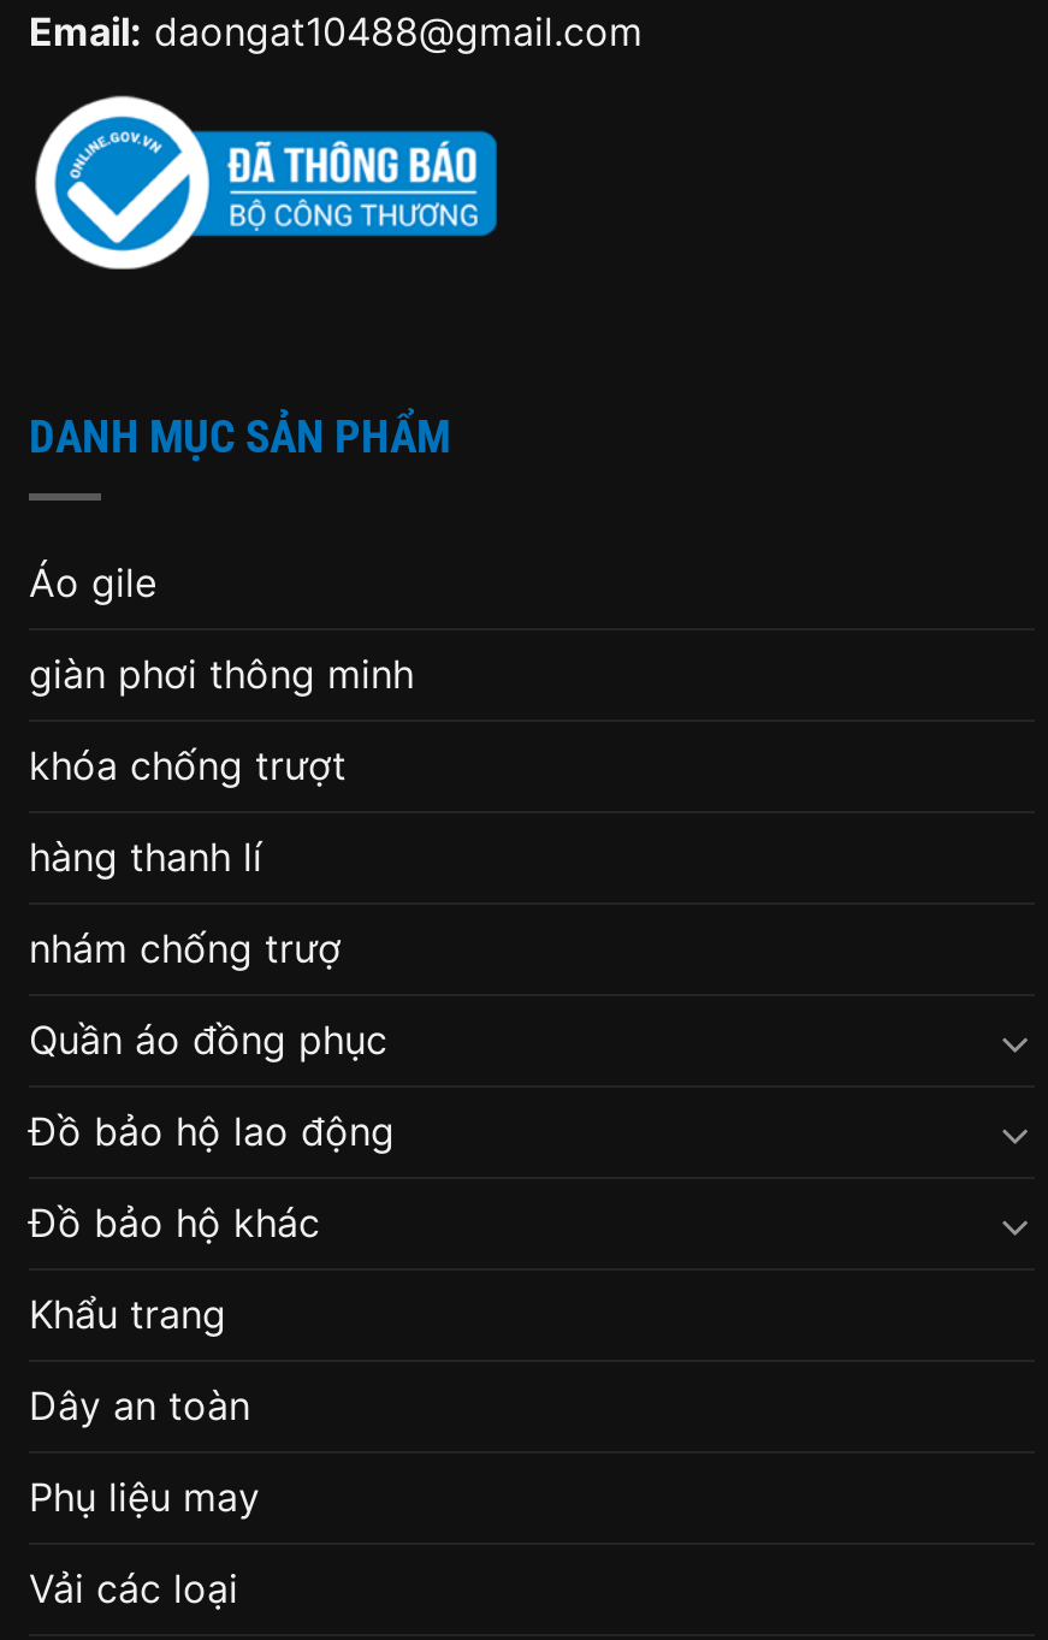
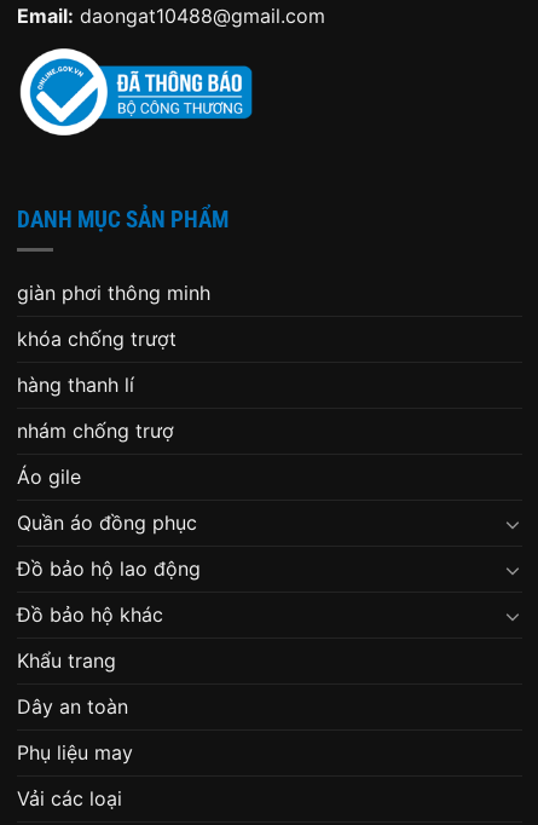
moved [29,560,156,608] -> [17,465,81,489]: Áo gile
moved [29,651,414,973] -> [17,281,210,443]: giàn phơi thông minh | khóa chống trượt | hàng thanh lí | nhám chống trượ

